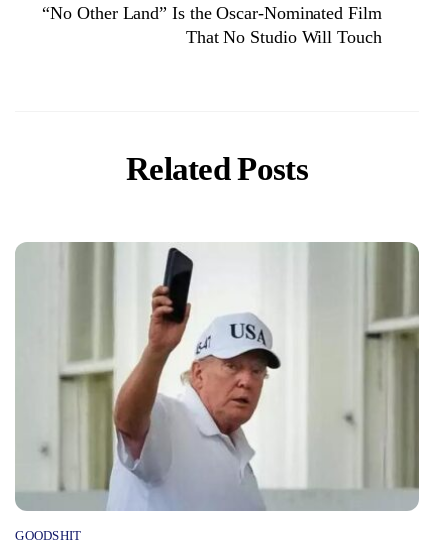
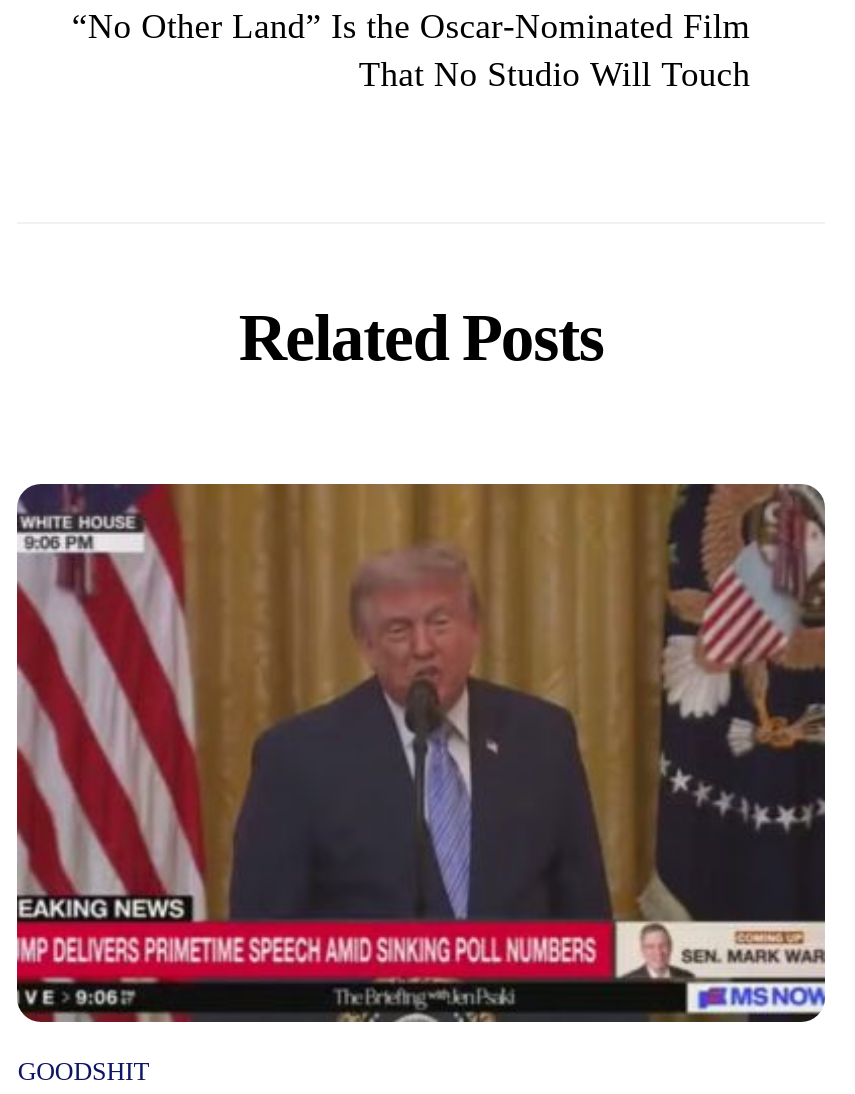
[15,241,419,511] [image] -> [15,482,825,1024] [image]

